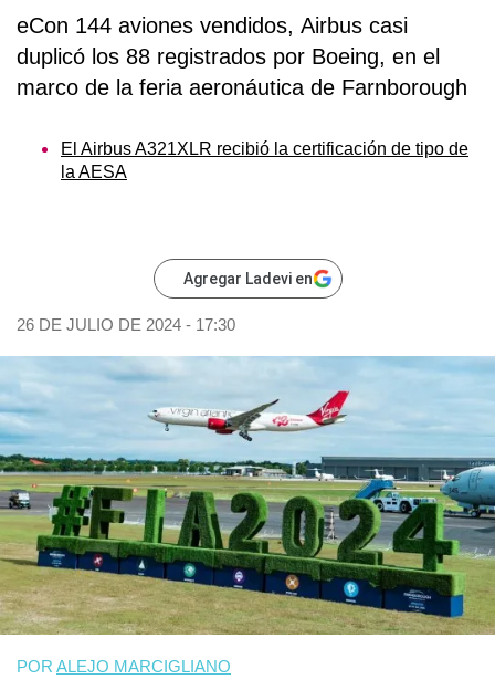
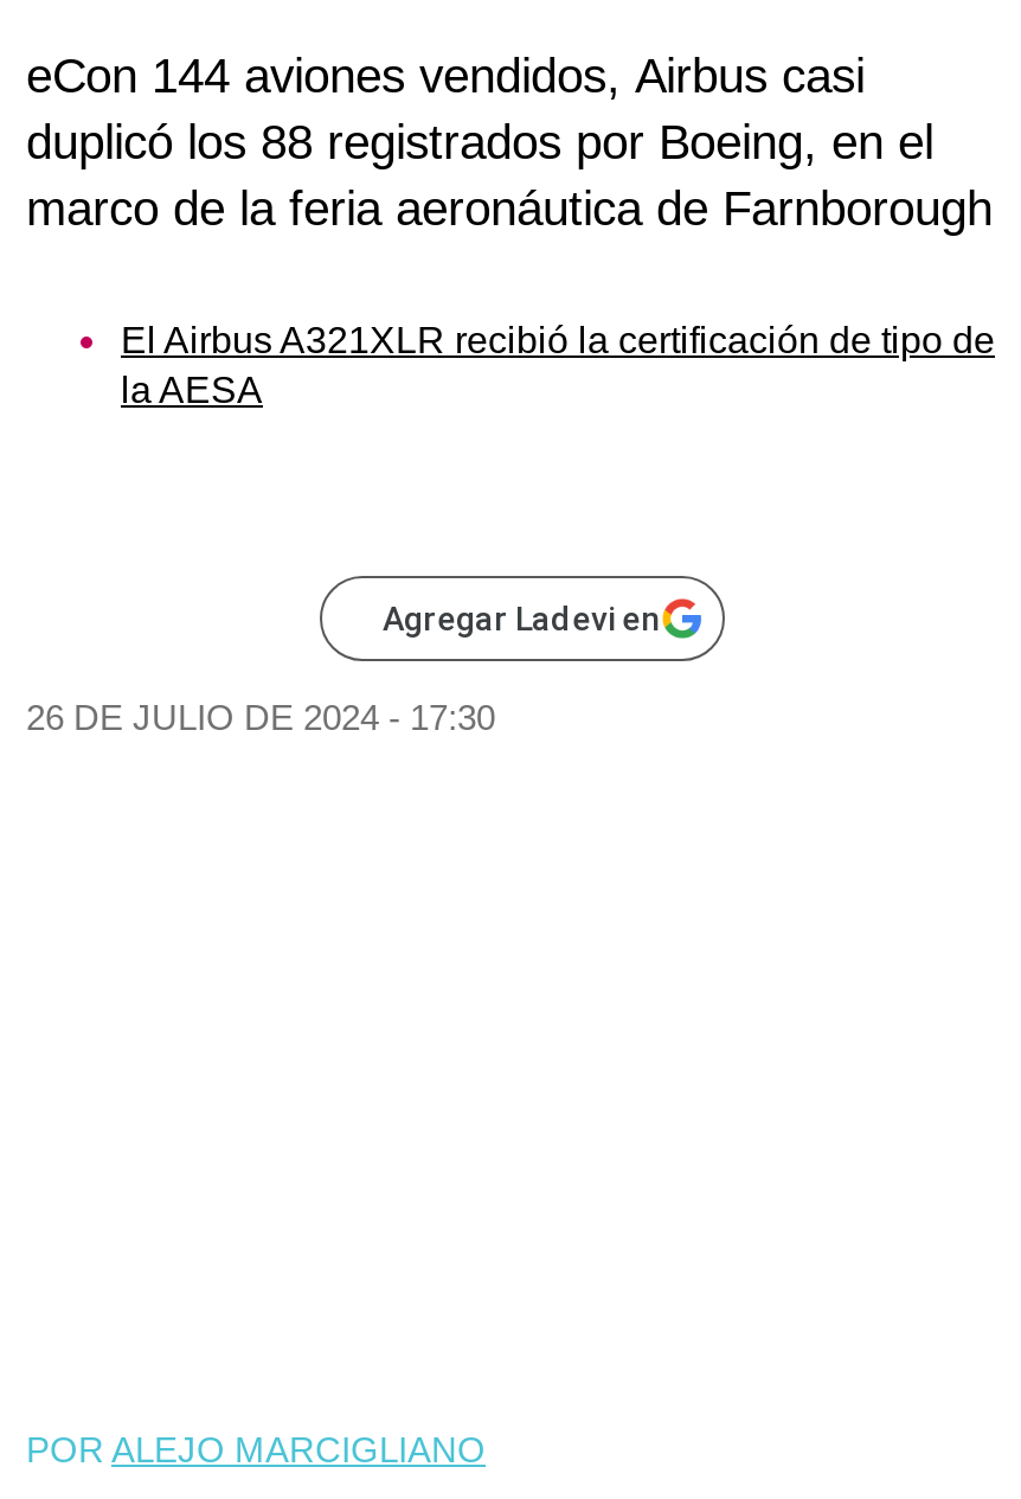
[3,355,492,636] [image] -> none

